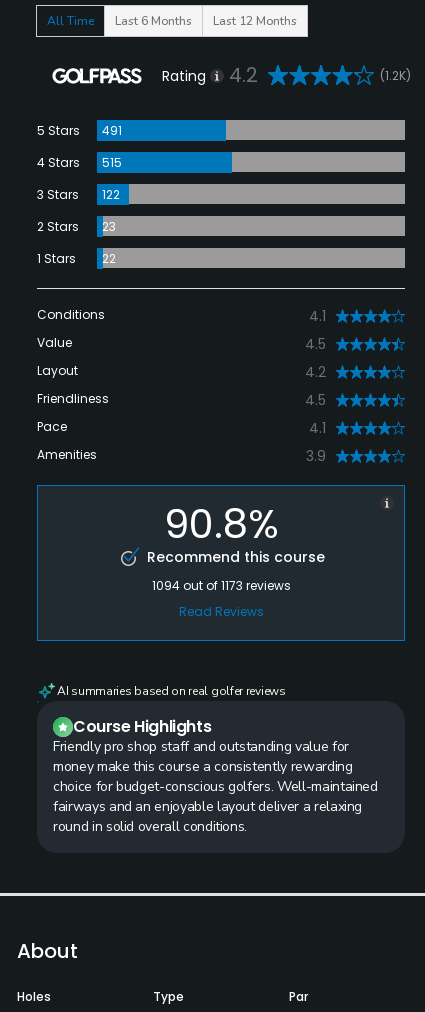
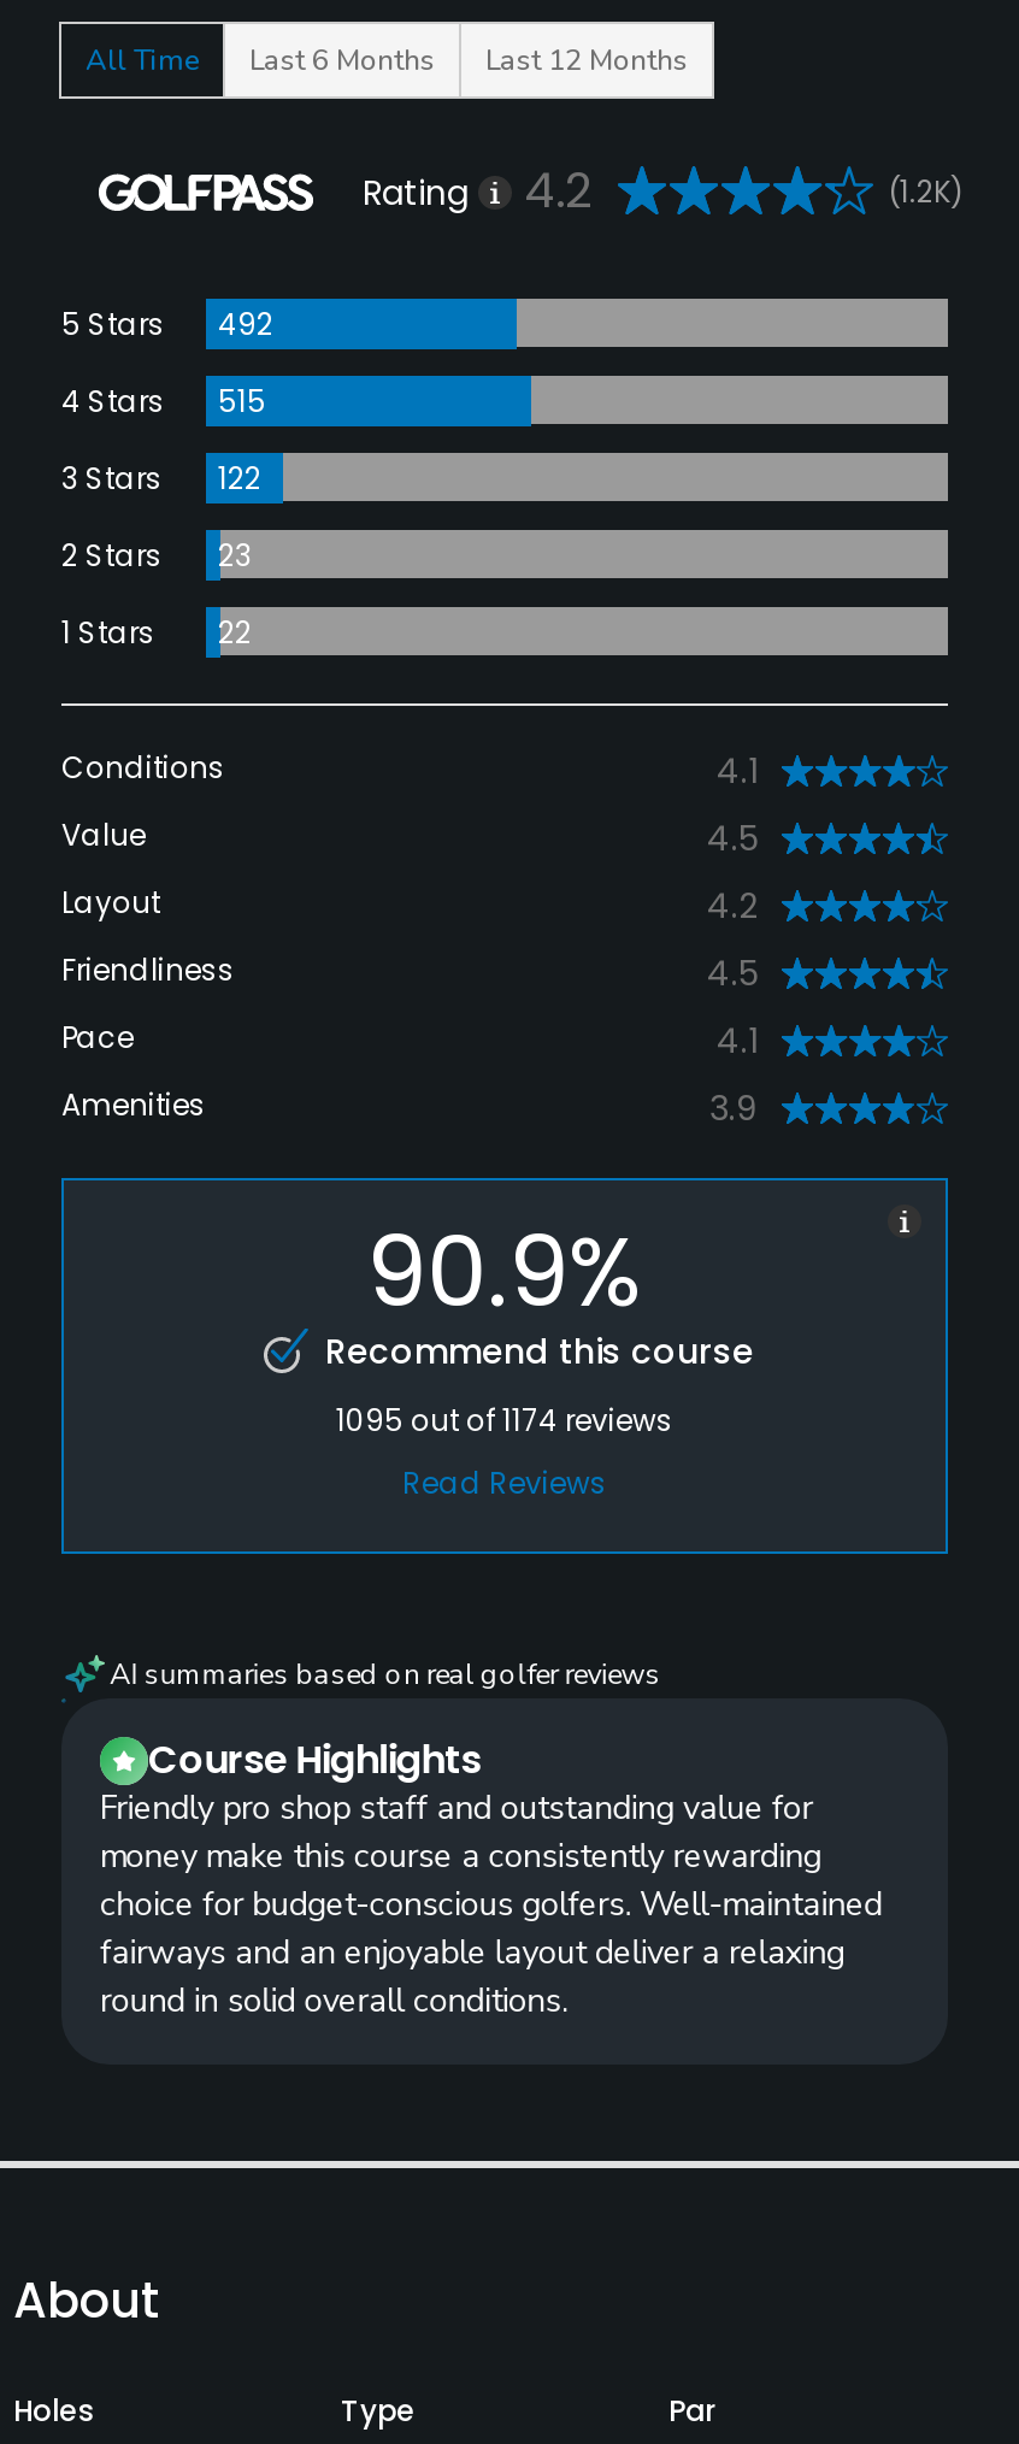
[37,122,122,139] 5 Stars 491 -> [61,304,273,346] 5 Stars 492
[163,496,278,552] 90.8% -> [366,1205,643,1339] 90.9%
[151,577,290,594] 1094 out of 1173 reviews -> [336,1400,673,1441] 1095 out of 1174 reviews

